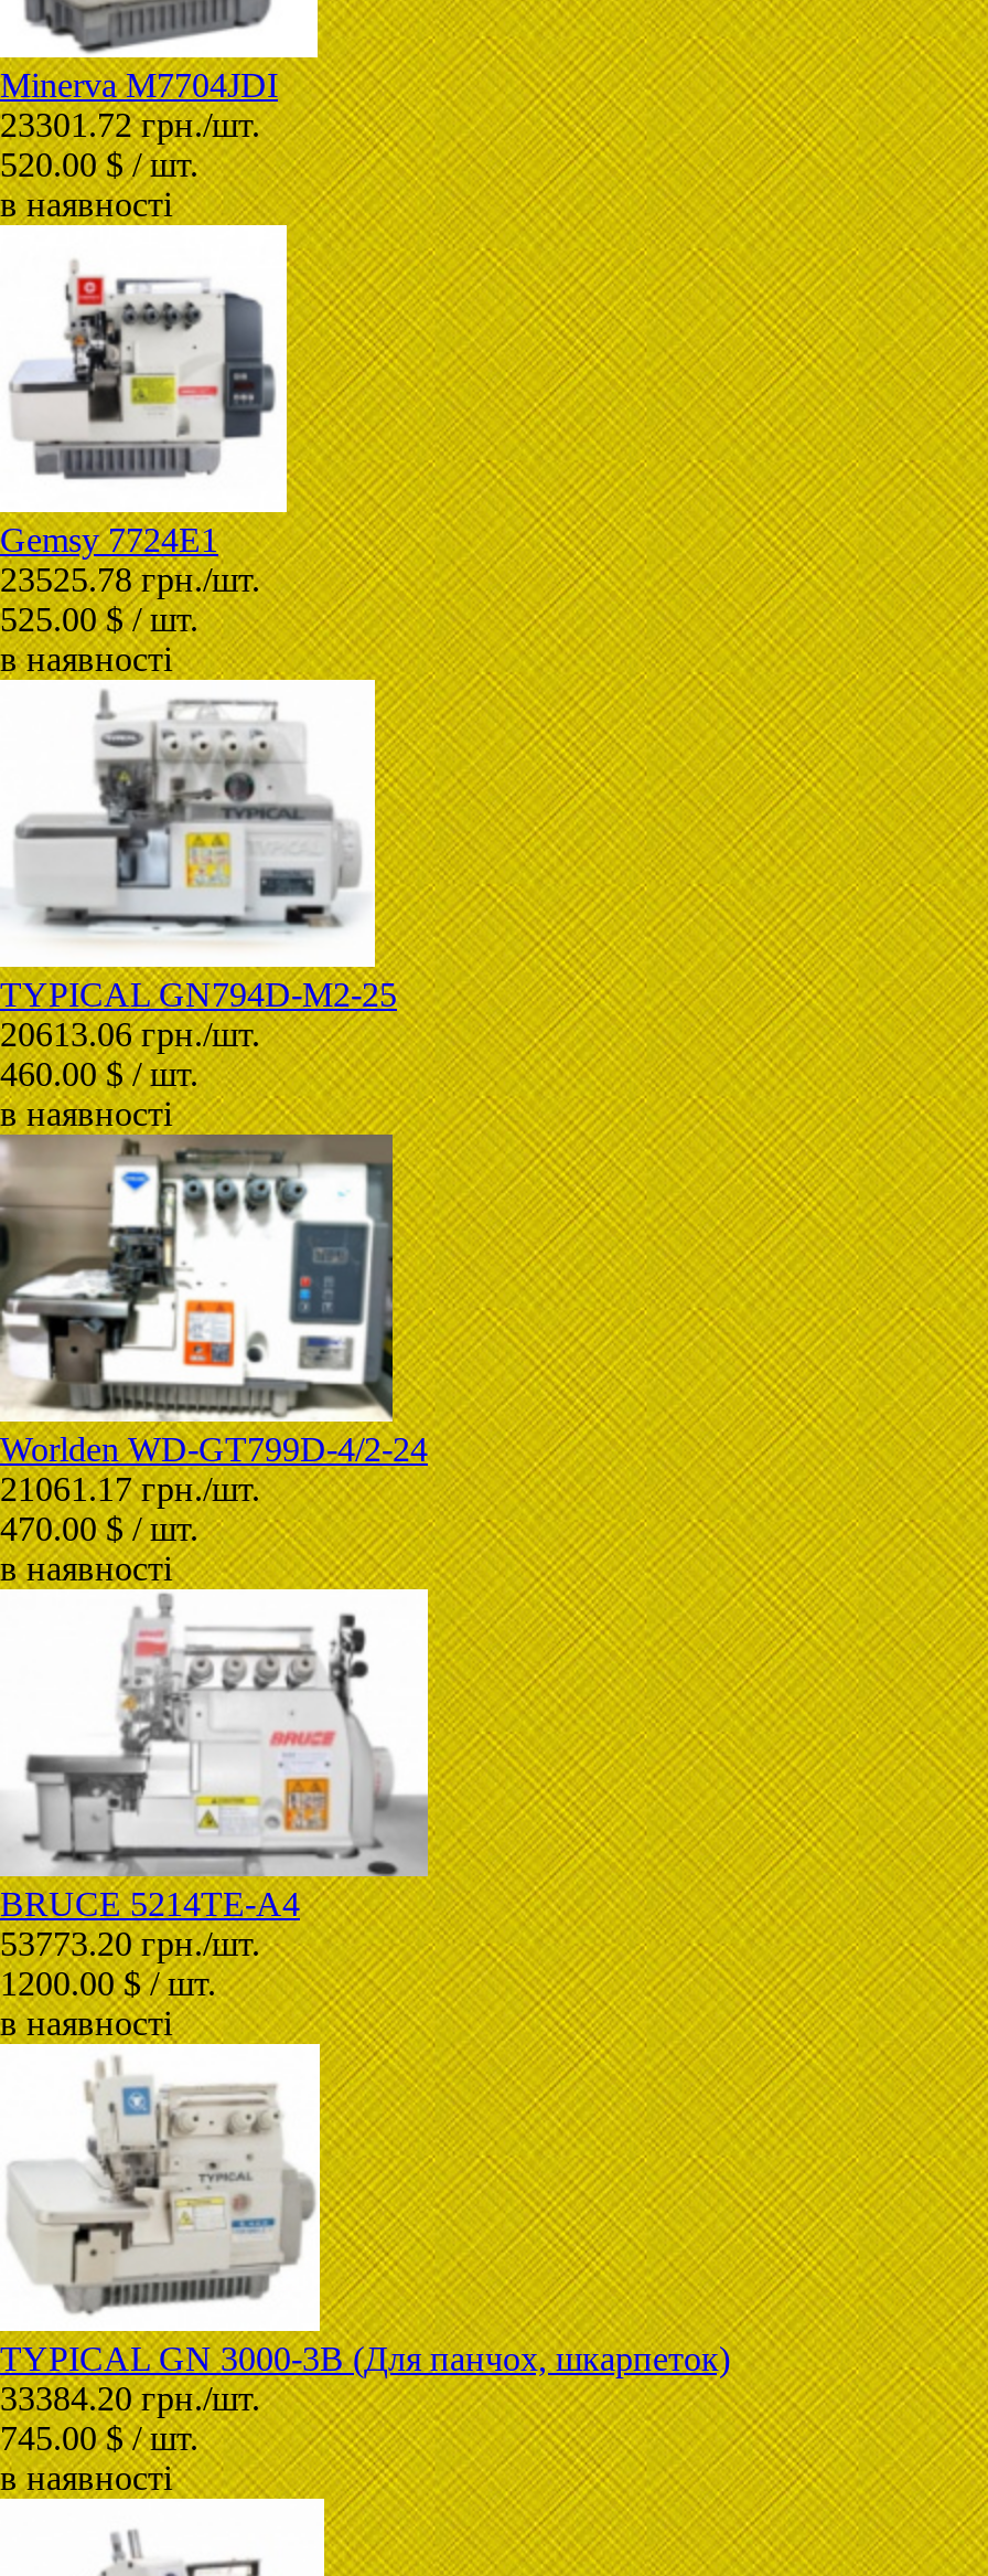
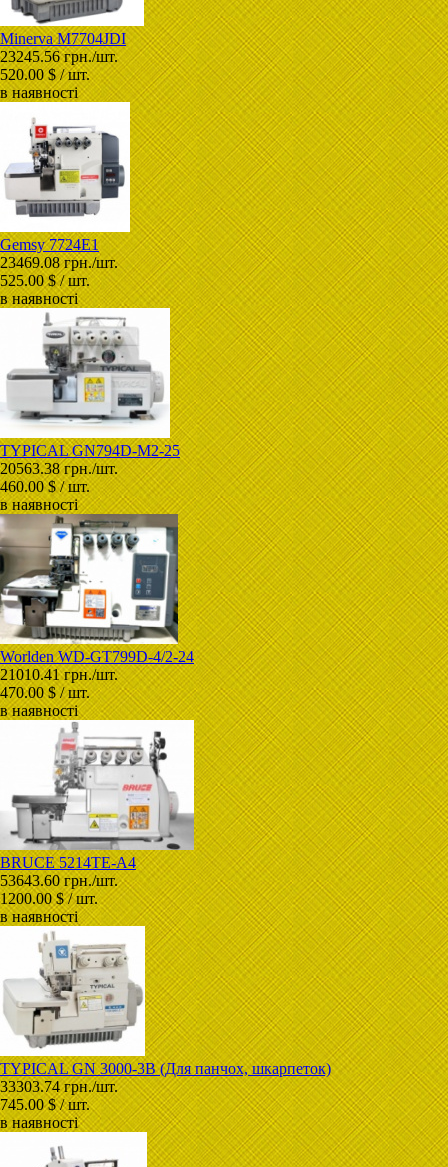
[0,105,260,143] 23301.72 грн./шт. -> [0,48,118,65] 23245.56 грн./шт.
[0,560,260,597] 23525.78 грн./шт. -> [0,254,118,271] 23469.08 грн./шт.
[0,1015,260,1052] 20613.06 грн./шт. -> [0,460,118,477] 20563.38 грн./шт.
[0,1469,260,1507] 21061.17 грн./шт. -> [0,666,118,683] 21010.41 грн./шт.
[0,1924,260,1961] 53773.20 грн./шт. -> [0,872,118,889] 53643.60 грн./шт.
[0,2379,260,2416] 33384.20 грн./шт. -> [0,1078,118,1095] 33303.74 грн./шт.

